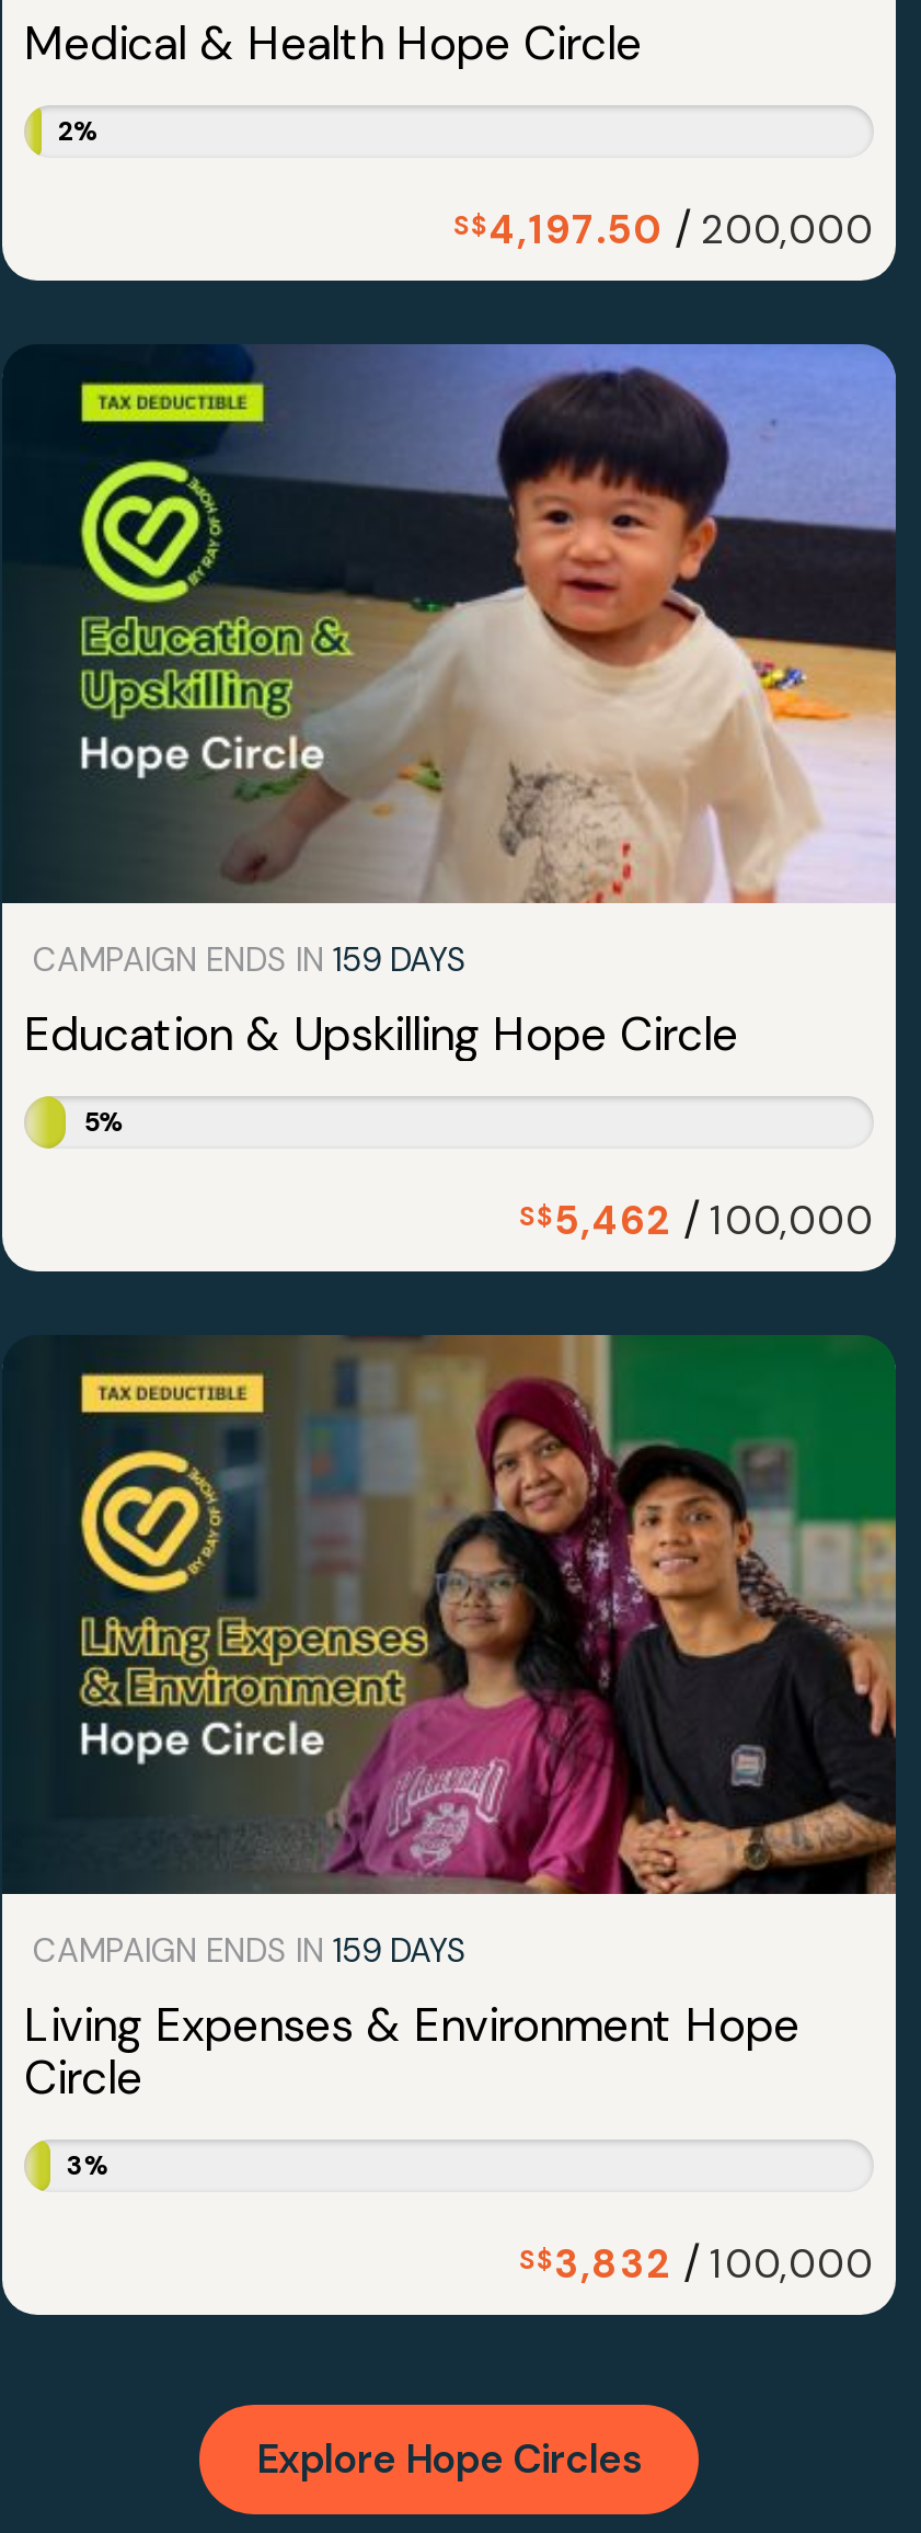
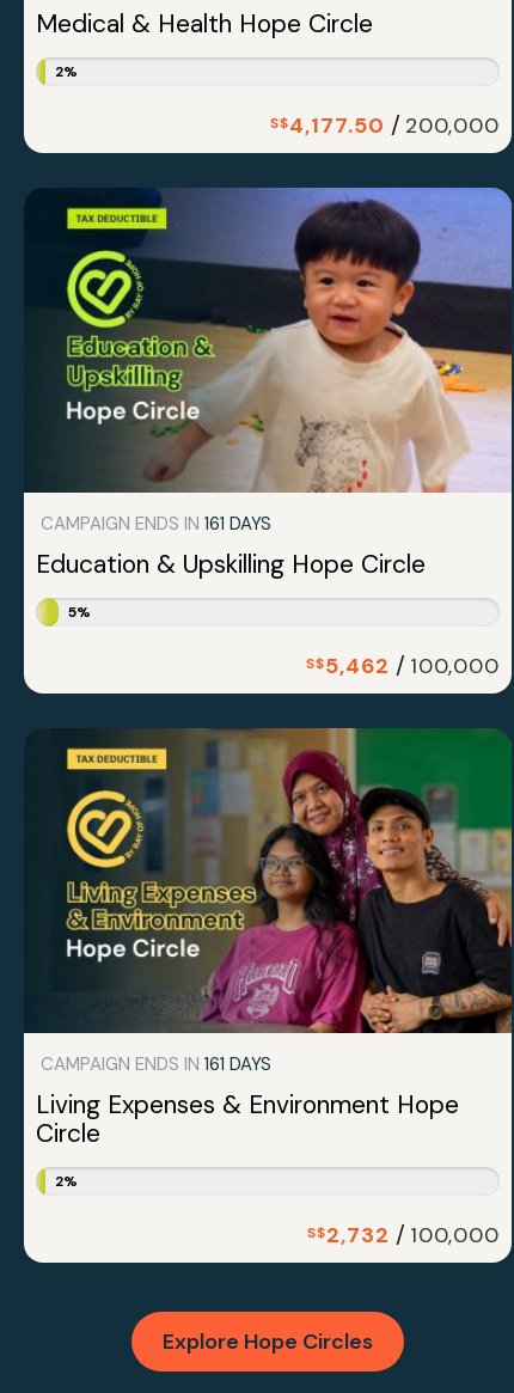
[453,199,874,256] S$4,197.50 / 200,000 -> [270,108,500,140] S$4,177.50 / 200,000
[33,938,467,981] CAMPAIGN ENDS IN 159 DAYS -> [41,511,271,535] CAMPAIGN ENDS IN 161 DAYS
[33,1928,467,1972] CAMPAIGN ENDS IN 159 DAYS -> [41,1052,271,1076] CAMPAIGN ENDS IN 161 DAYS
[67,2148,110,2183] 3% -> [54,1171,77,1191] 2%
[519,2233,874,2290] S$3,832 / 100,000 -> [307,1218,500,1249] S$2,732 / 100,000

